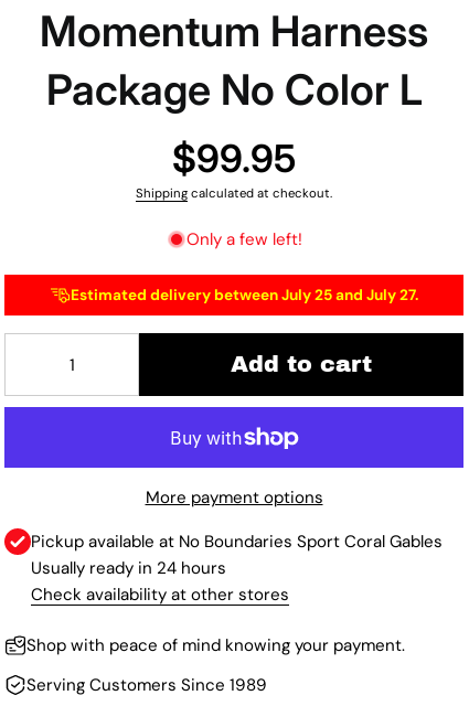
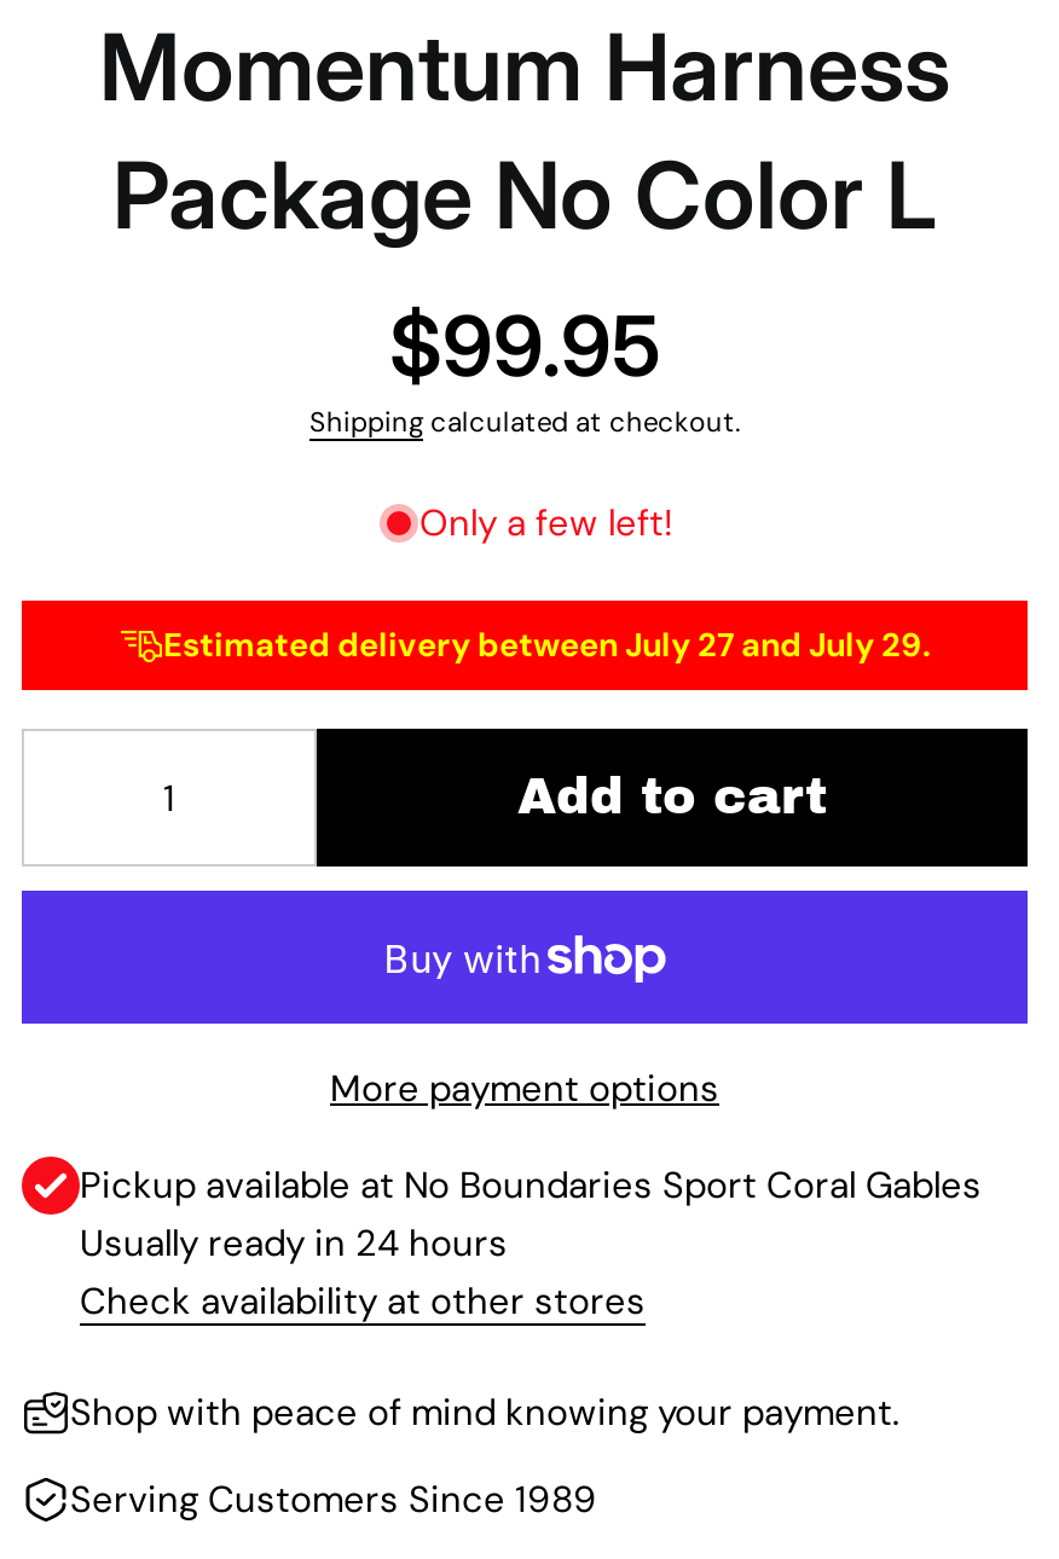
[70,286,418,304] Estimated delivery between July 25 and July 27. -> [163,625,930,666] Estimated delivery between July 27 and July 29.

